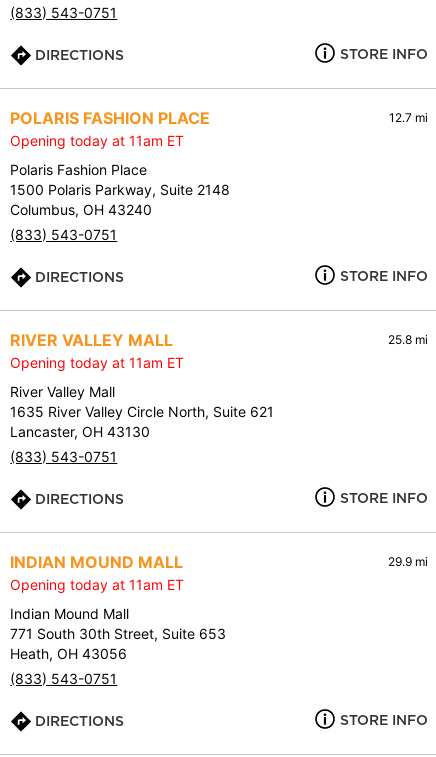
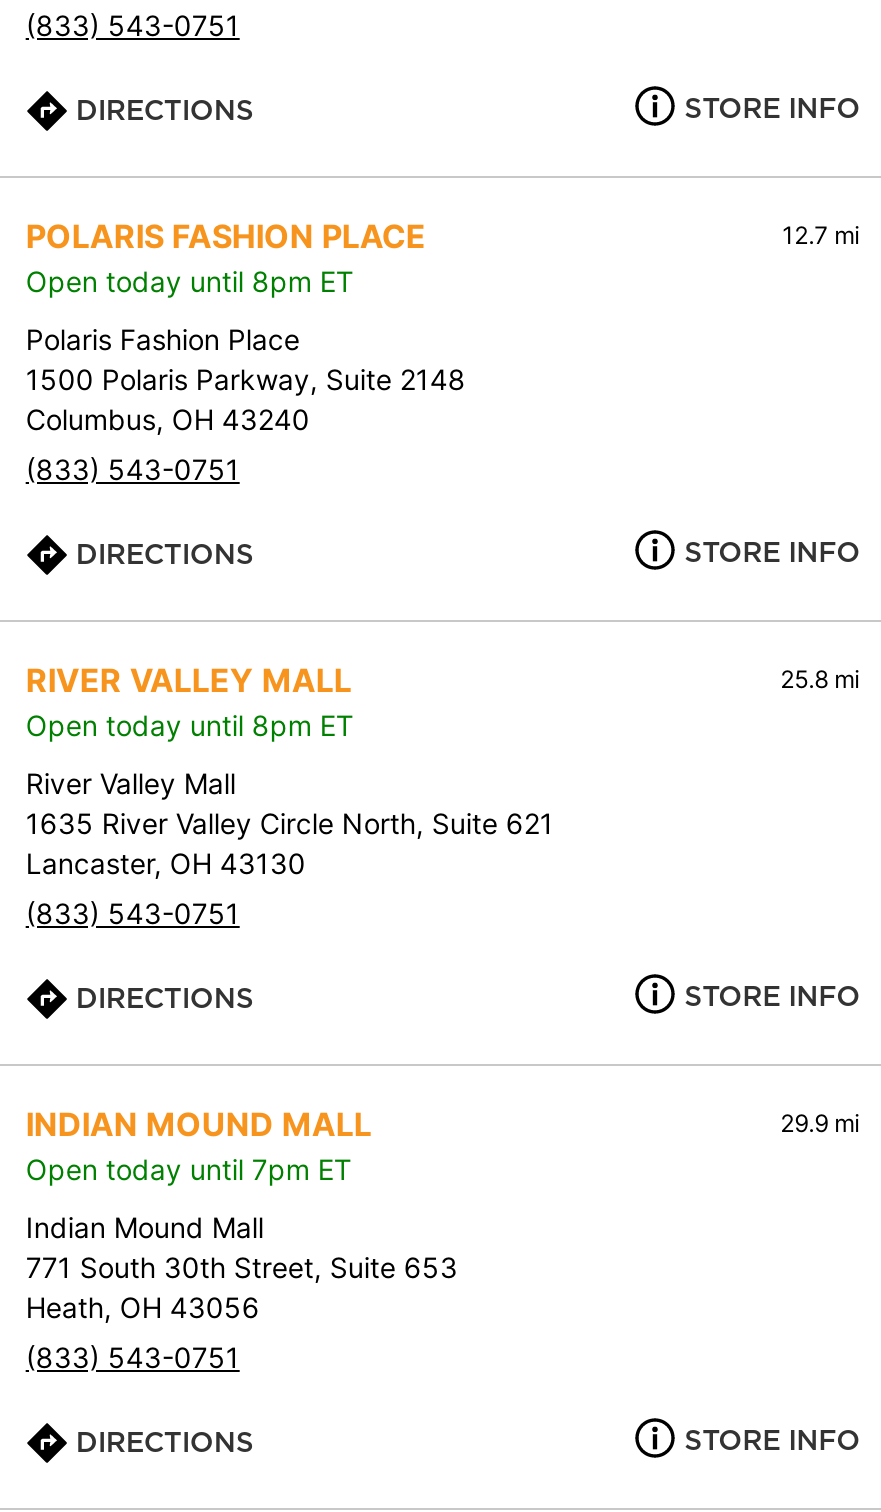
[10,132,184,149] Opening today at 11am ET -> [26,264,354,298] Open today until 8pm ET
[10,354,184,371] Opening today at 11am ET -> [26,708,354,742] Open today until 8pm ET
[10,576,184,593] Opening today at 11am ET -> [26,1152,352,1186] Open today until 7pm ET

